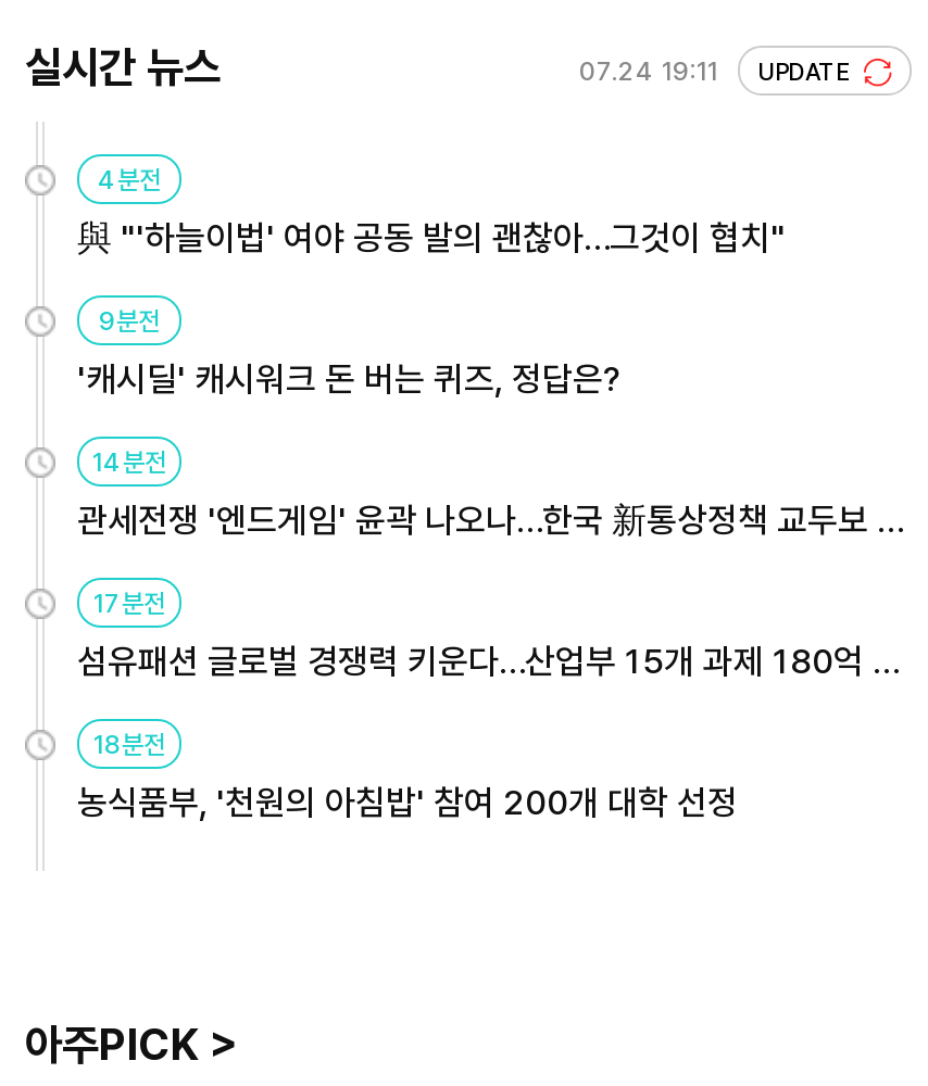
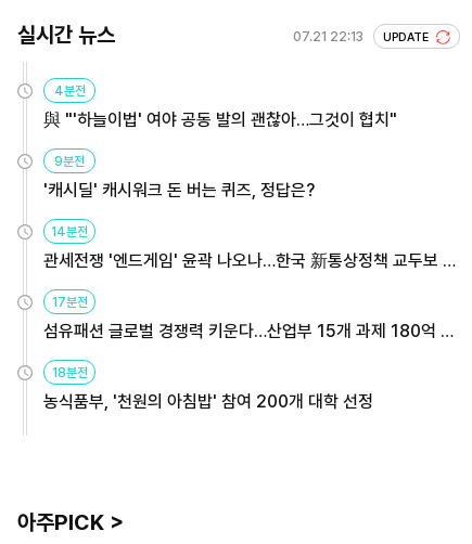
[579,56,855,87] 07.24 19:11 UPDATE -> [293,29,432,44] 07.21 22:13 UPDATE

